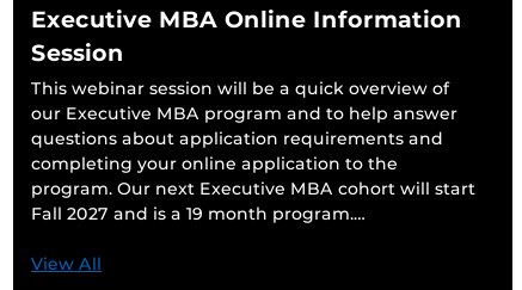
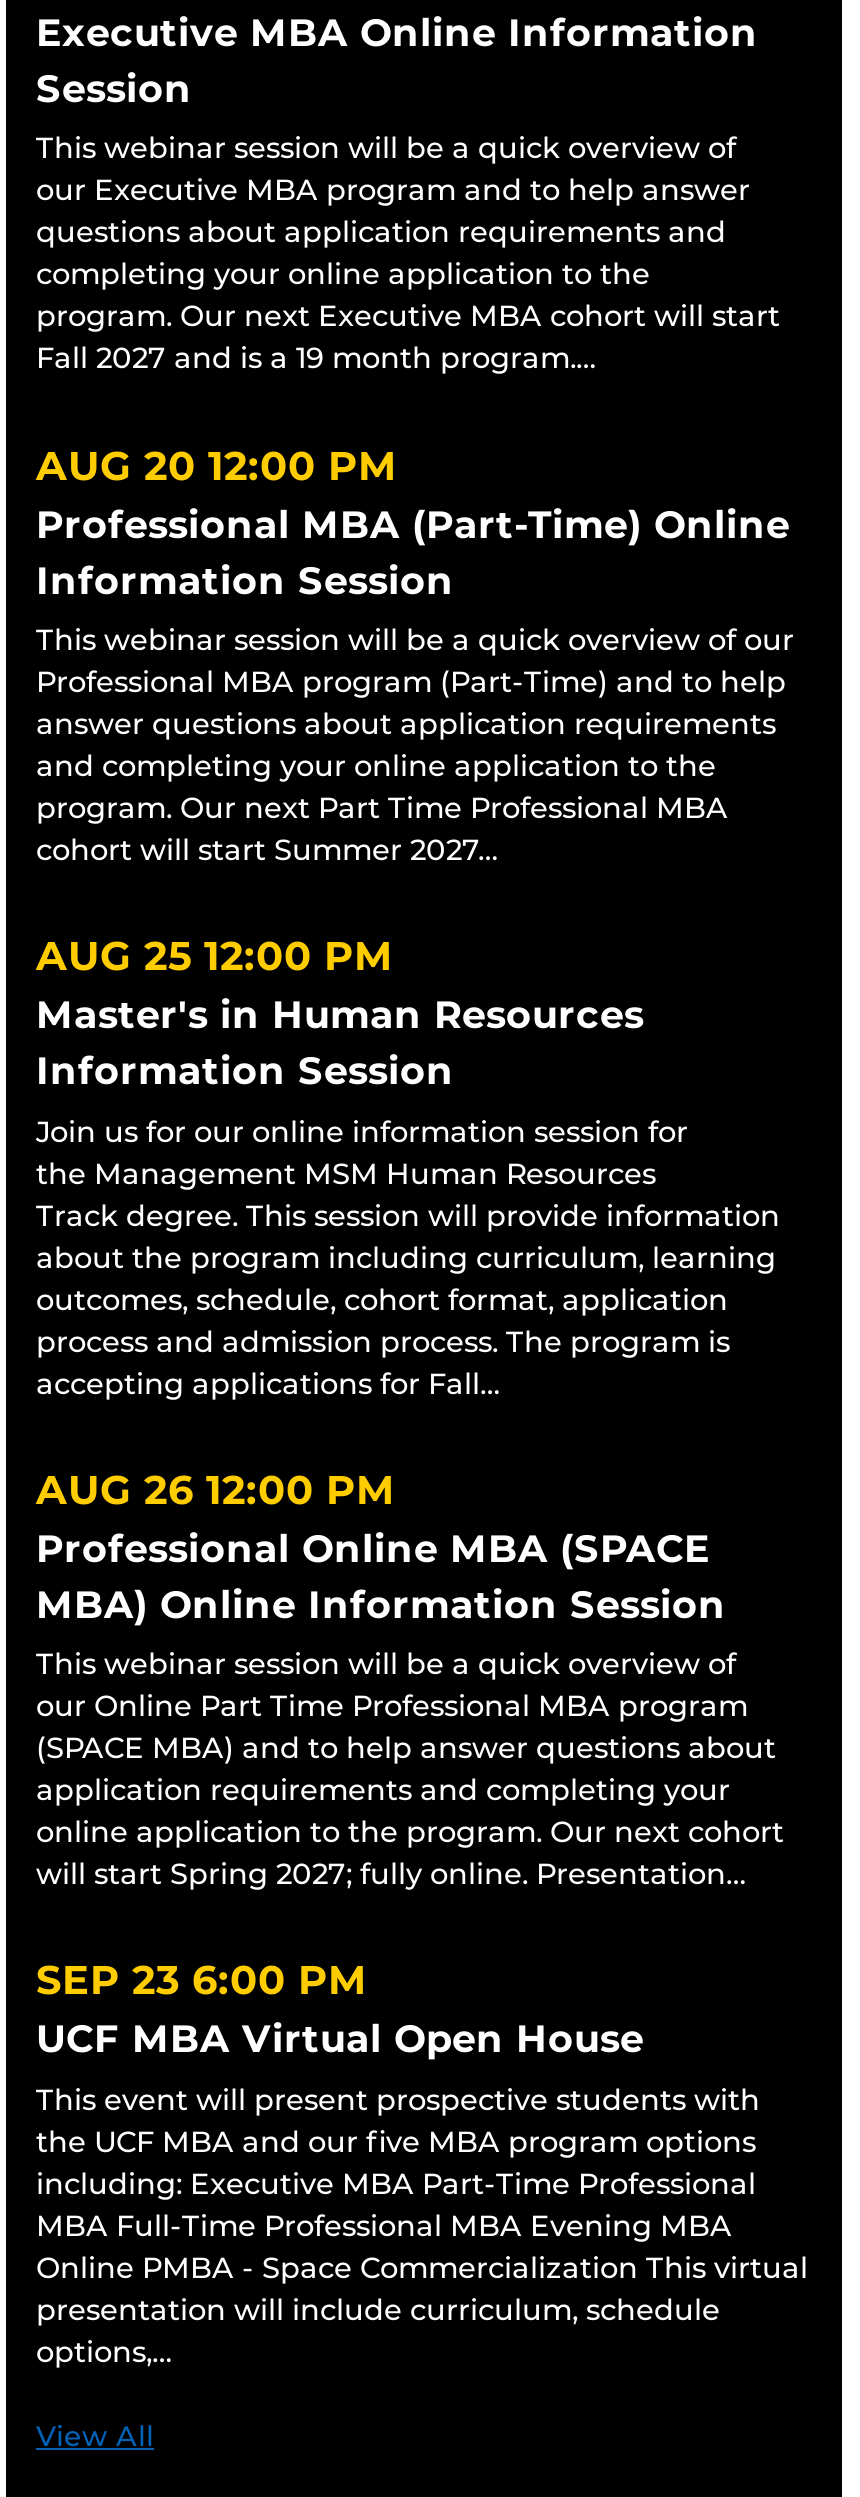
none -> [36,441,808,2370] AUG 20 12:00 PM | Professional MBA (Part-Time) Online | Information Session | This webinar session will be a quick overview of our | Professional MBA program (Part-Time) and to help | answer questions about application requirements | and completing your online application to the | program. Our next Part Time Professional MBA | cohort will start Summer 2027… | AUG 25 12:00 PM | Master's in Human Resources | Information Session | Join us for our online information session for | the Management MSM Human Resources | Track degree. This session will provide information | about the program including curriculum, learning | outcomes, schedule, cohort format, application | process and admission process. The program is | accepting applications for Fall… | AUG 26 12:00 PM | Professional Online MBA (SPACE | MBA) Online Information Session | This webinar session will be a quick overview of | our Online Part Time Professional MBA program | (SPACE MBA) and to help answer questions about | application requirements and completing your | online application to the program. Our next cohort | will start Spring 2027; fully online. Presentation… | SEP 23 6:00 PM | UCF MBA Virtual Open House | This event will present prospective students with | the UCF MBA and our five MBA program options | including: Executive MBA Part-Time Professional | MBA Full-Time Professional MBA Evening MBA | Online PMBA - Space Commercialization This virtual | presentation will include curriculum, schedule | options,…

